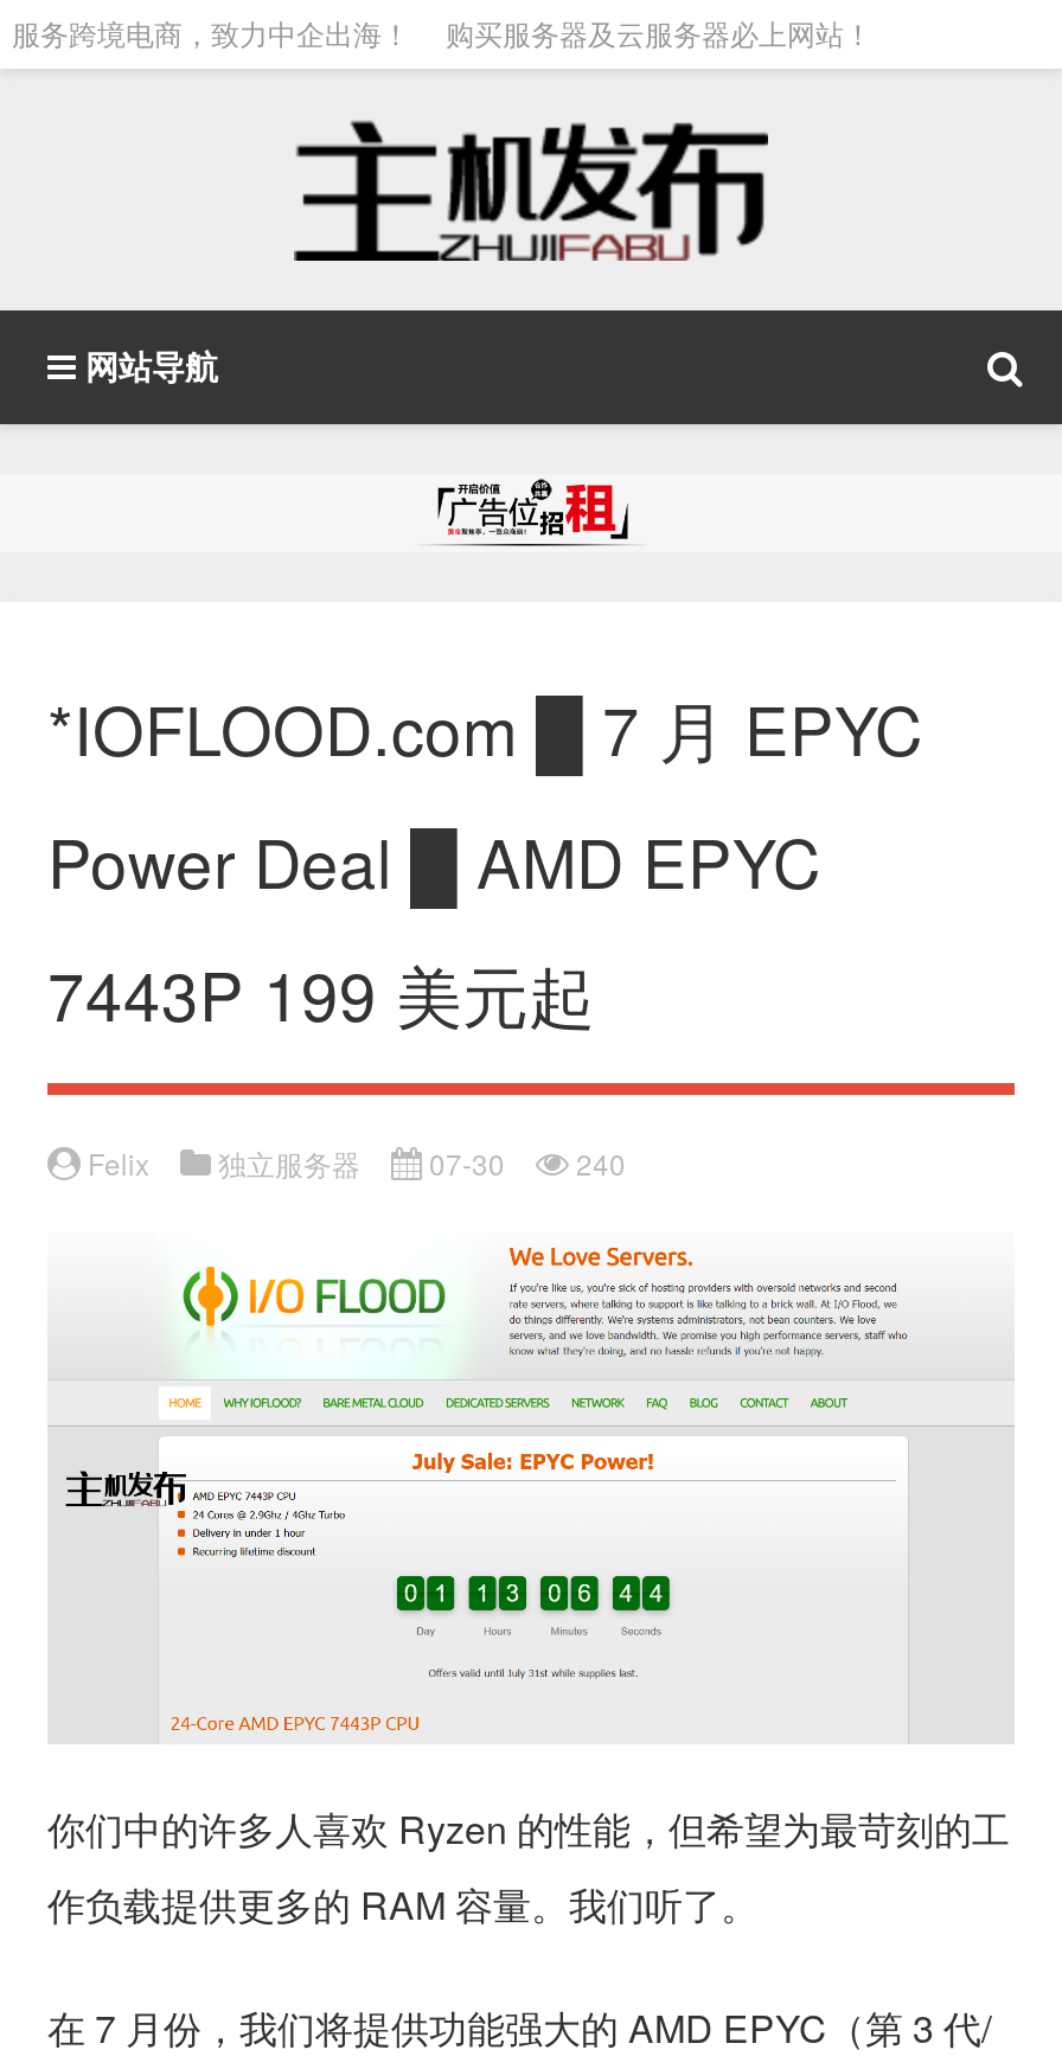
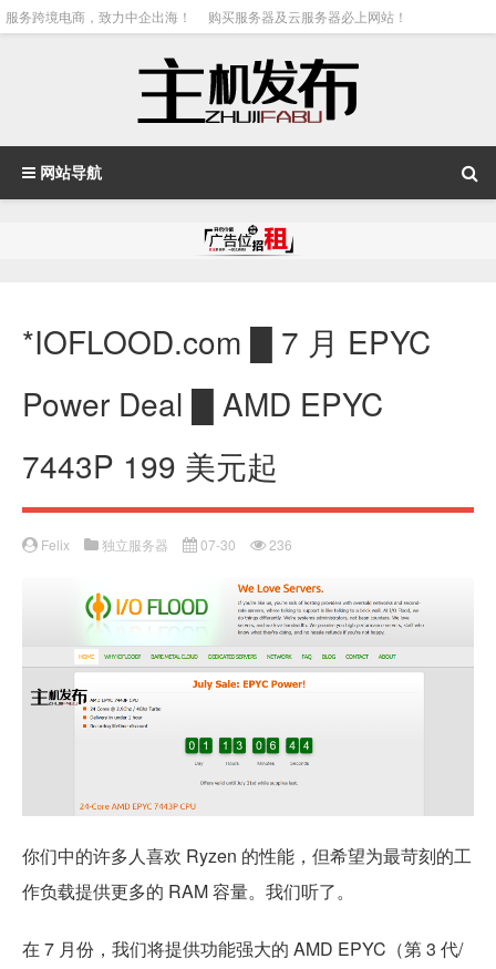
[88,1142,626,1182] Felix 独立服务器 07-30 240 -> [41,535,292,553] Felix 独立服务器 07-30 236

